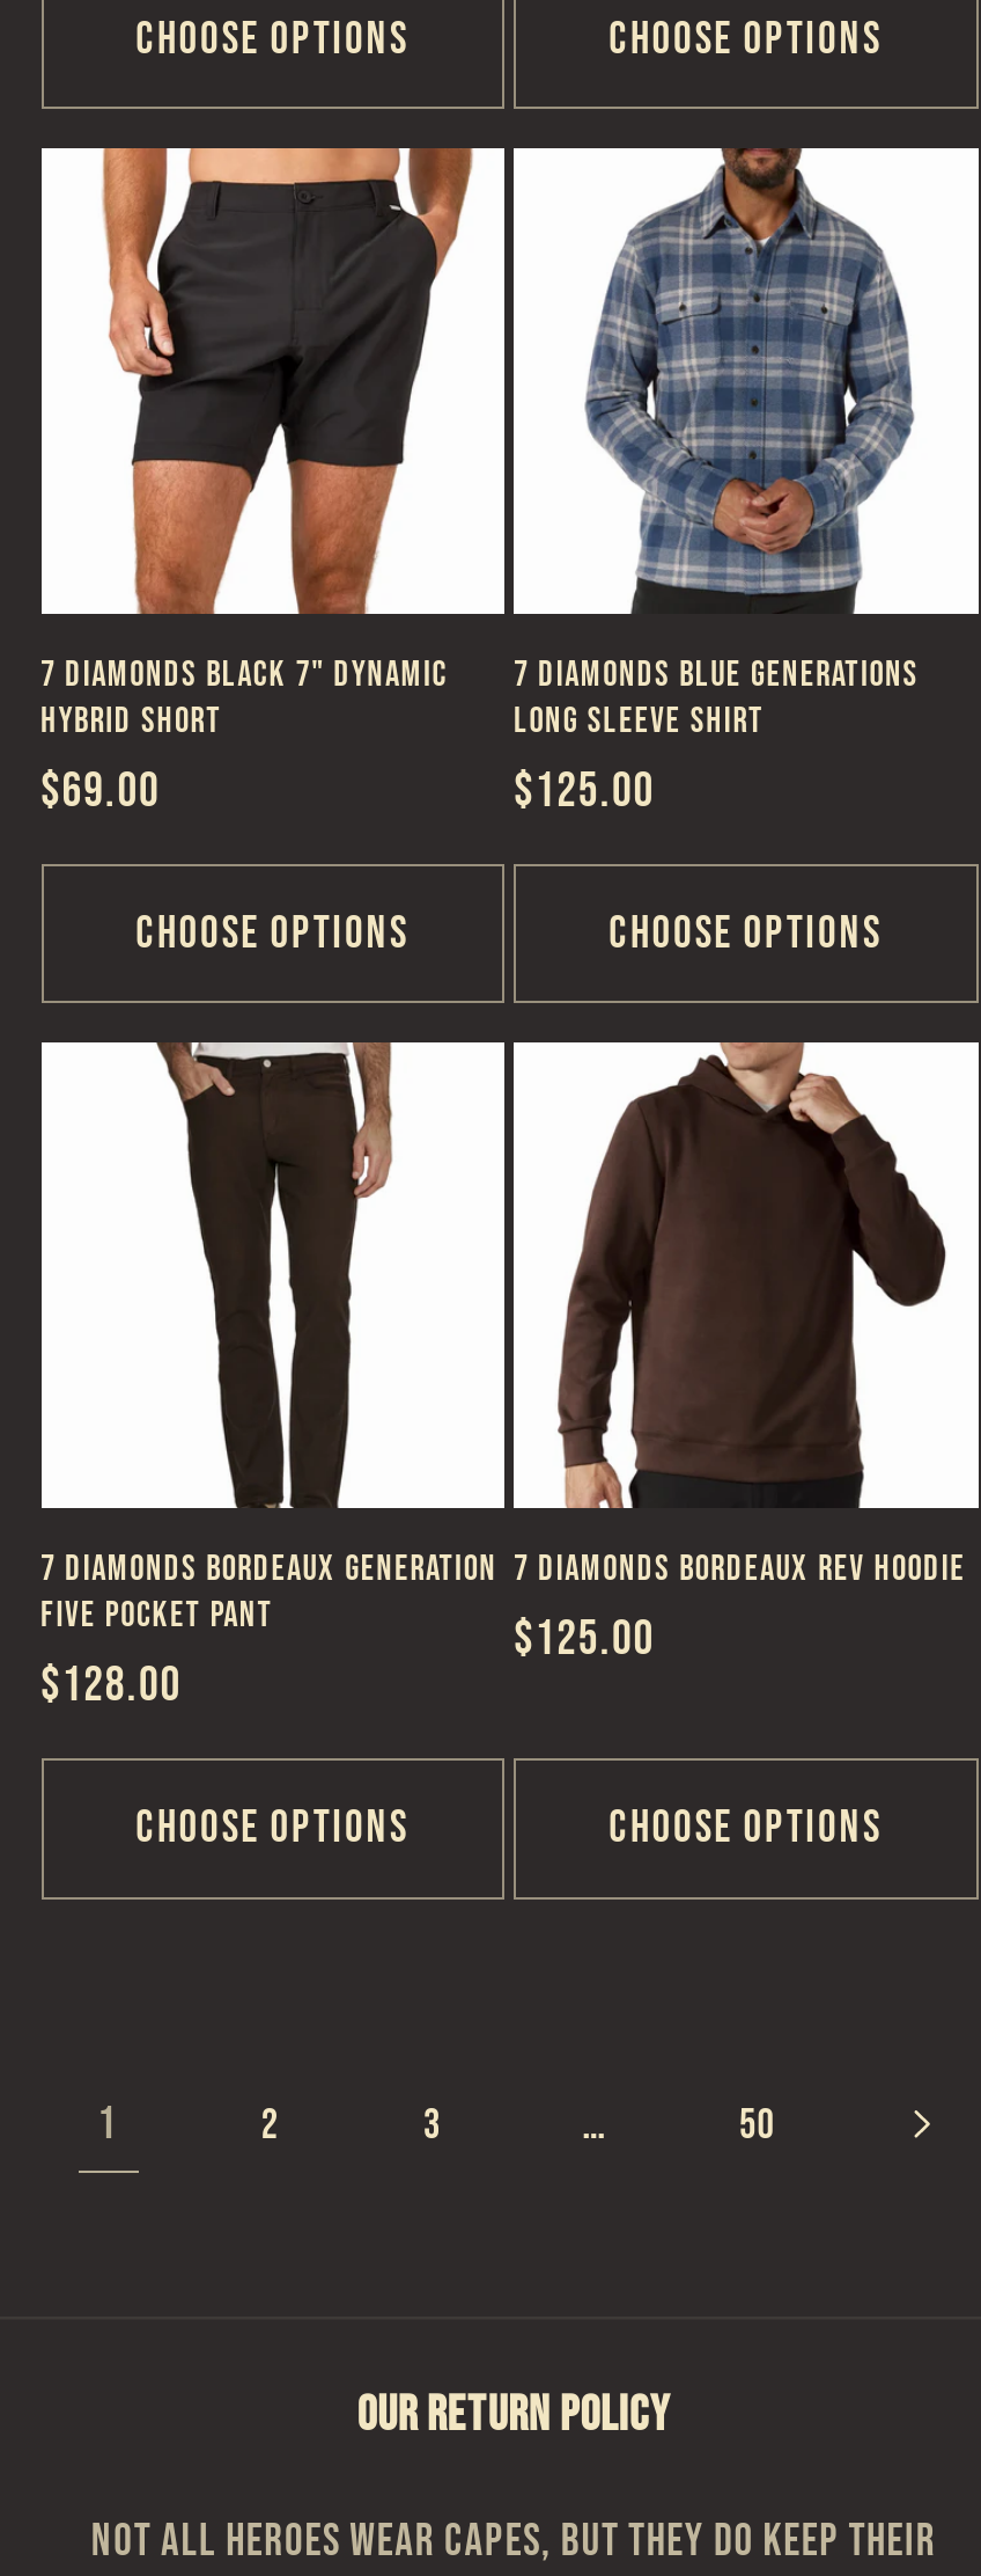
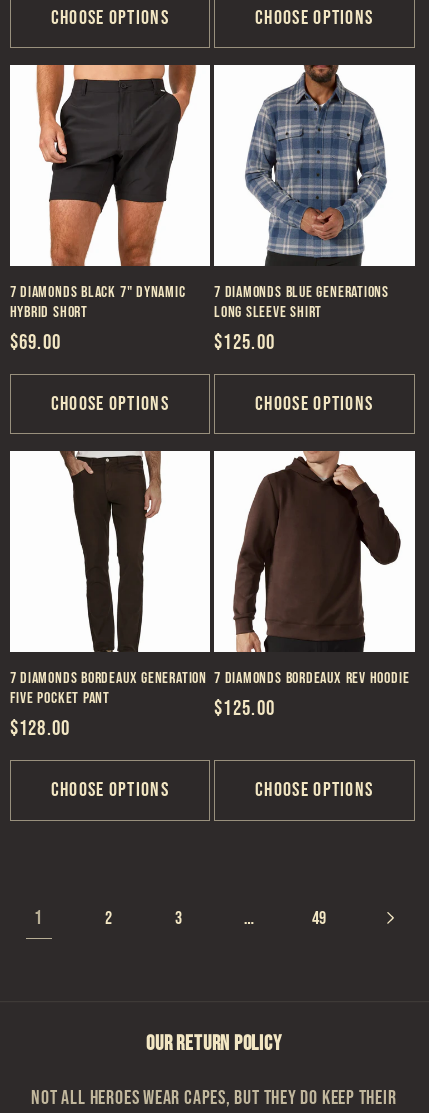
[739,2101,775,2149] 50 -> [311,908,327,929] 49

